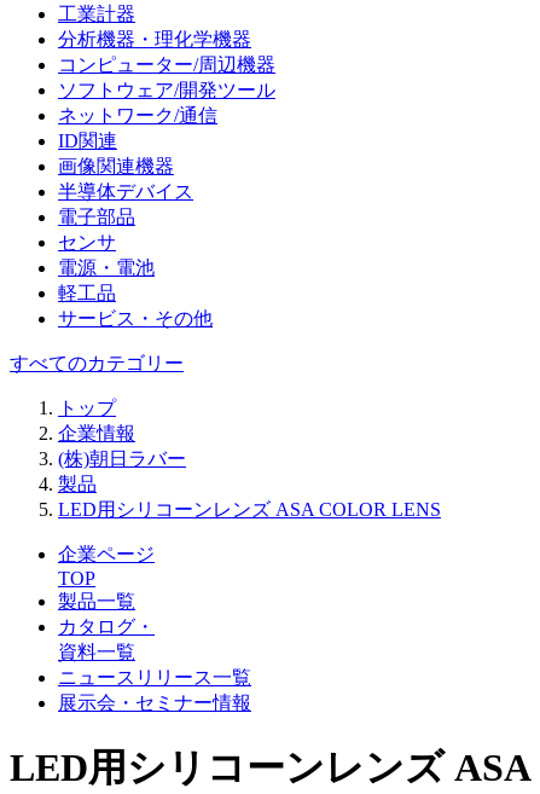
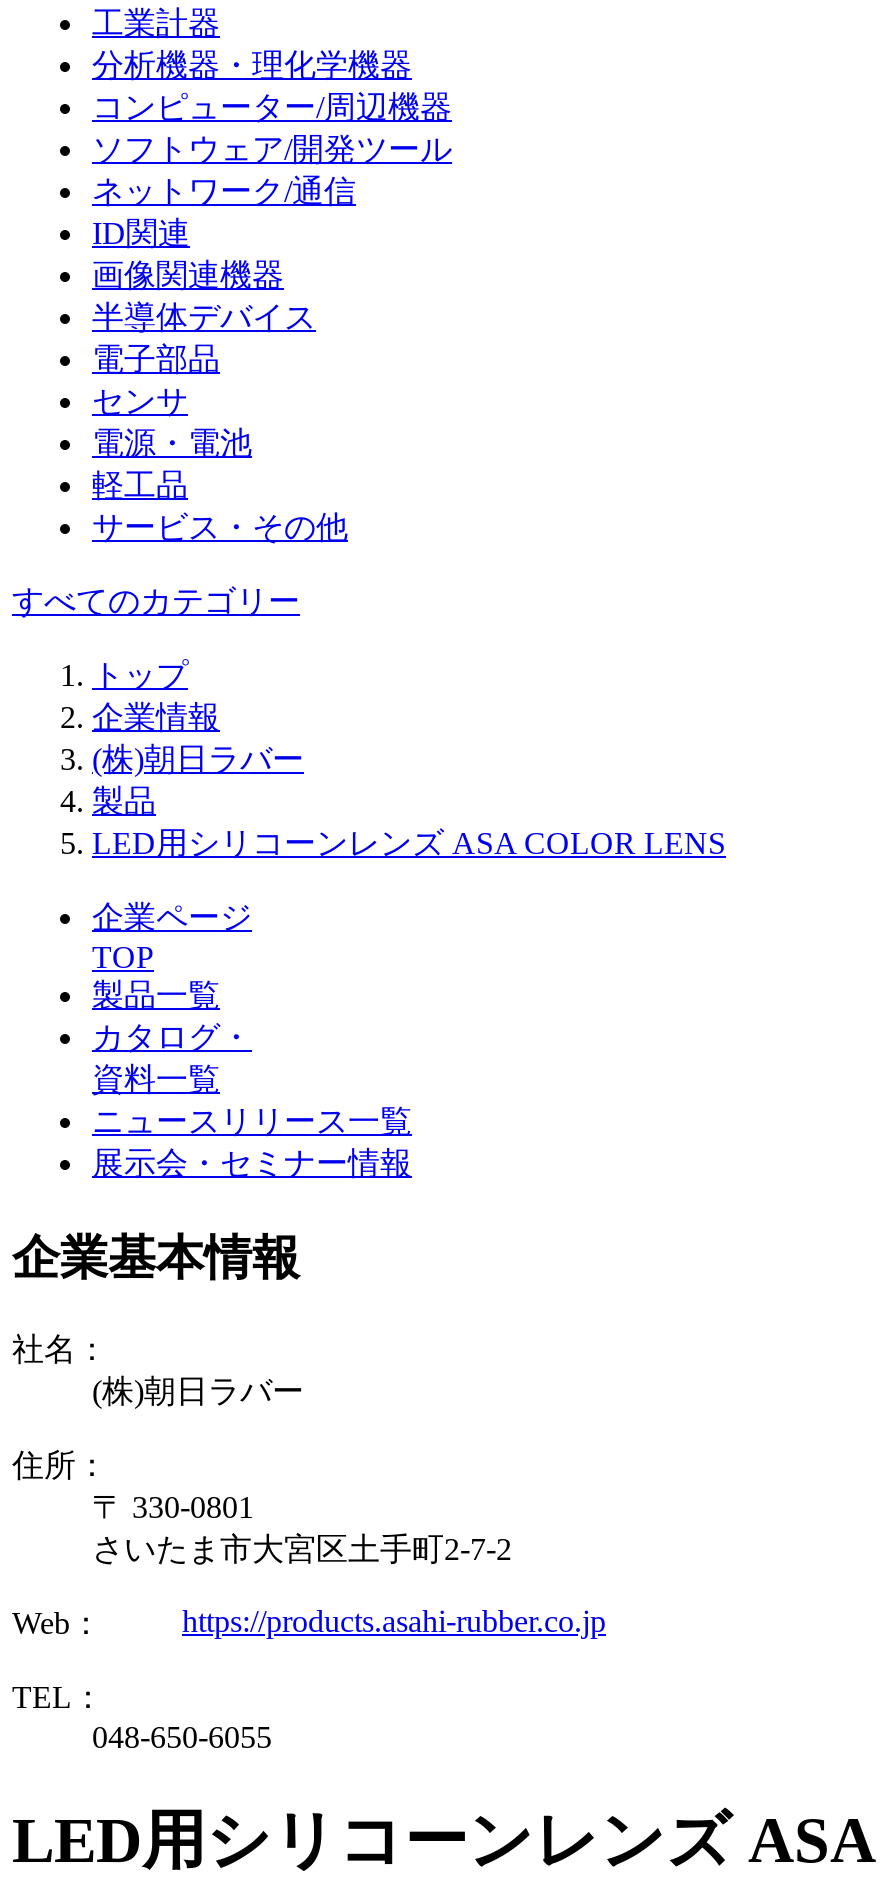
none -> [12,1232,606,1754] 企業基本情報 | 社名： | (株)朝日ラバー | 住所： | 〒 330-0801 | さいたま市大宮区土手町2-7-2 | Web： | https://products.asahi-rubber.co.jp | TEL： | 048-650-6055

